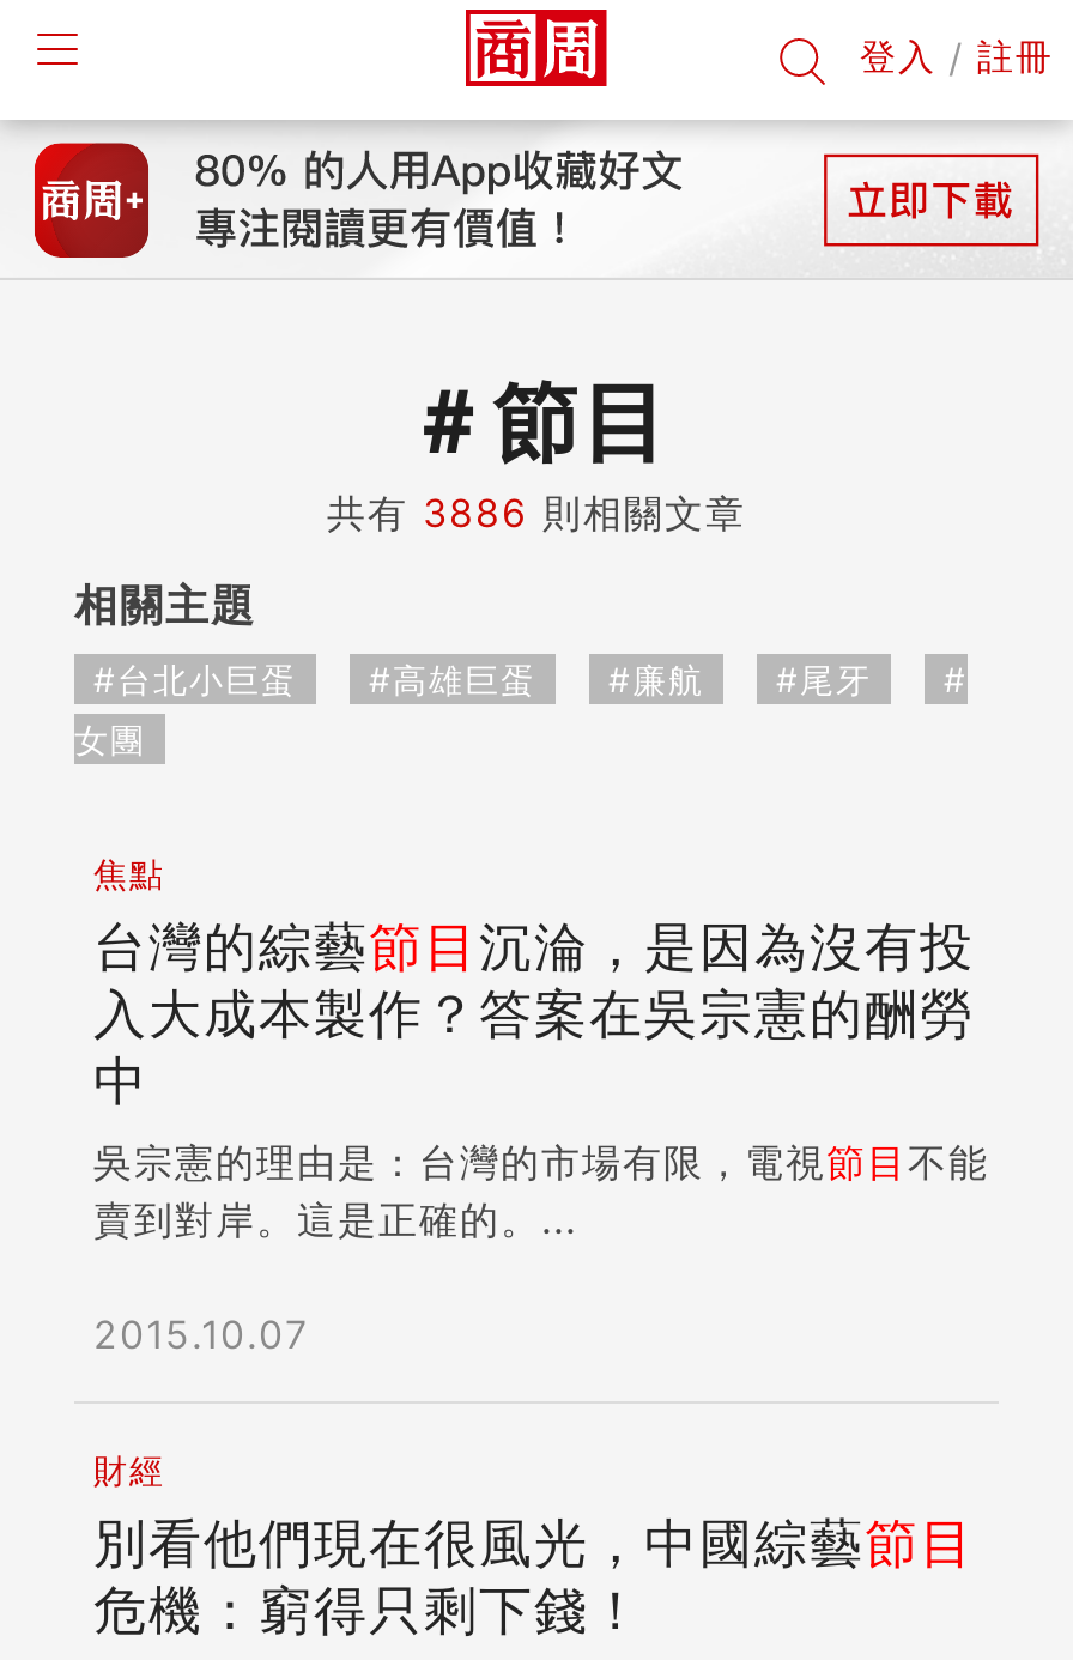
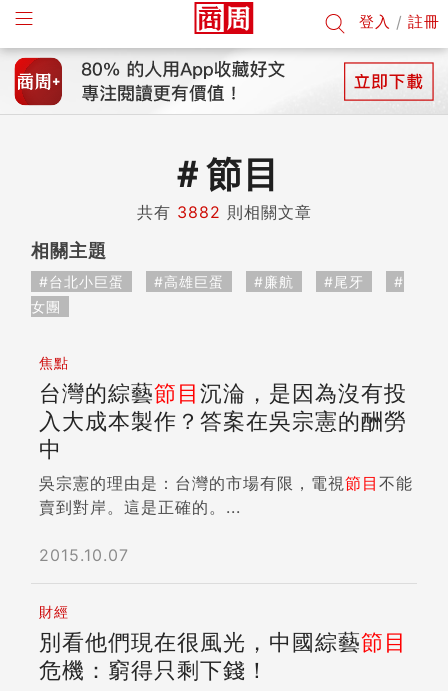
[327,488,746,536] 共有3886則相關文章 -> [136,202,311,222] 共有3882則相關文章

